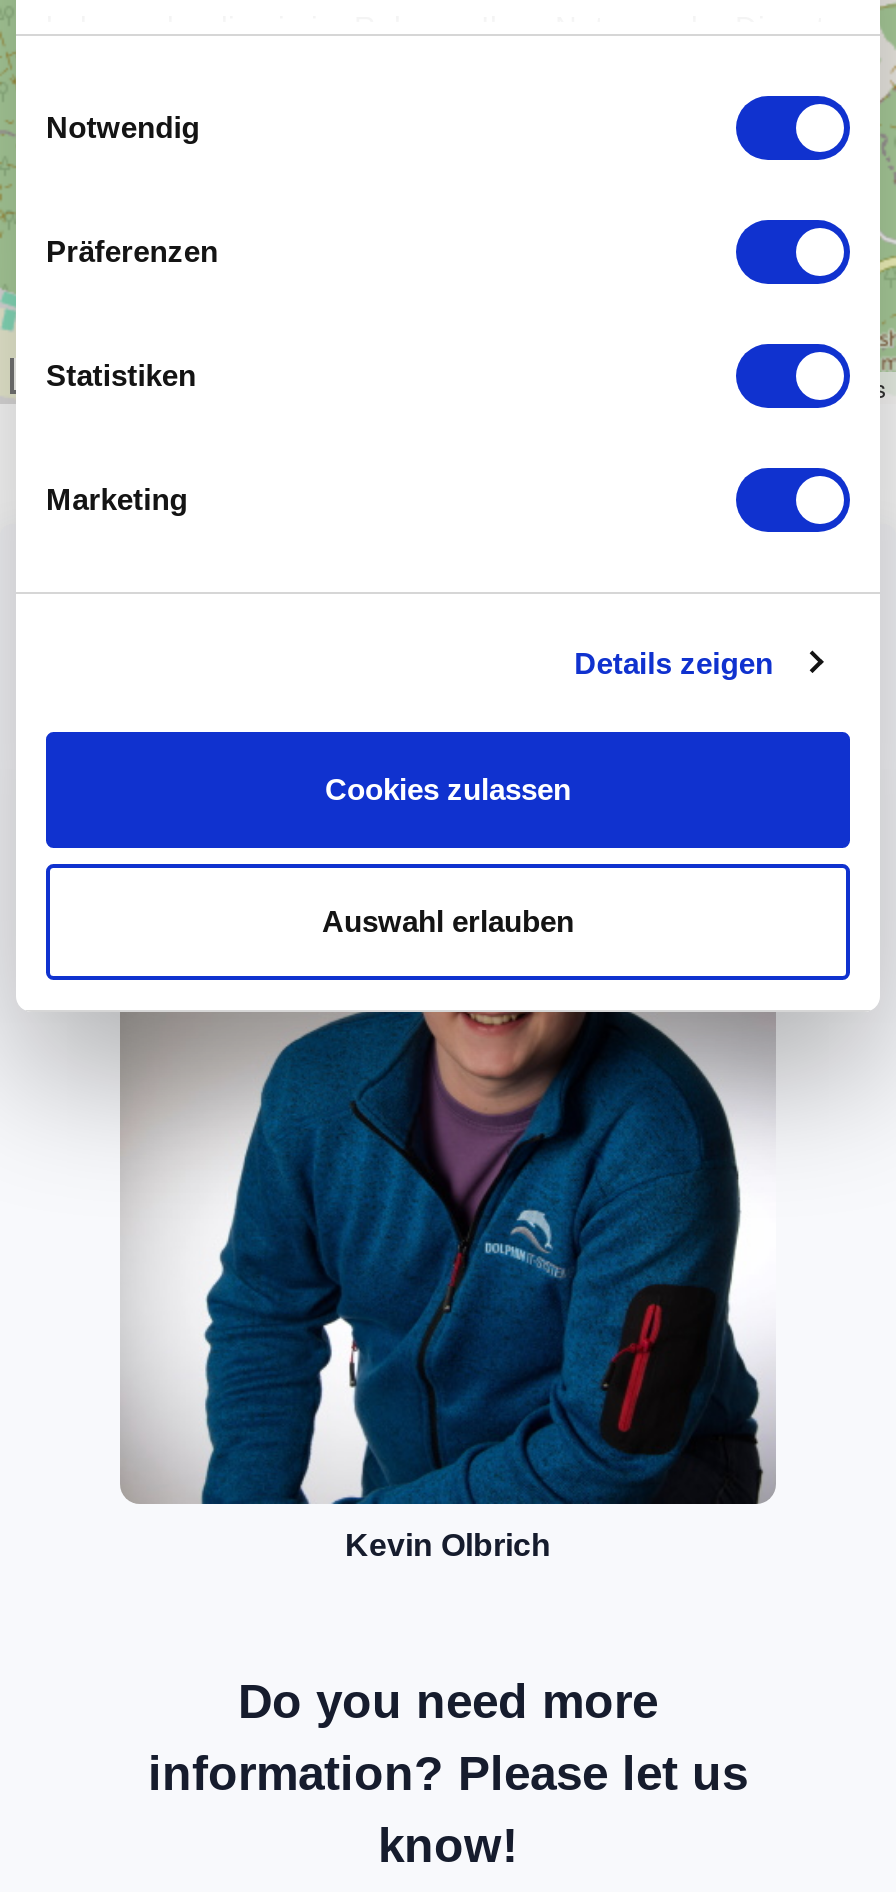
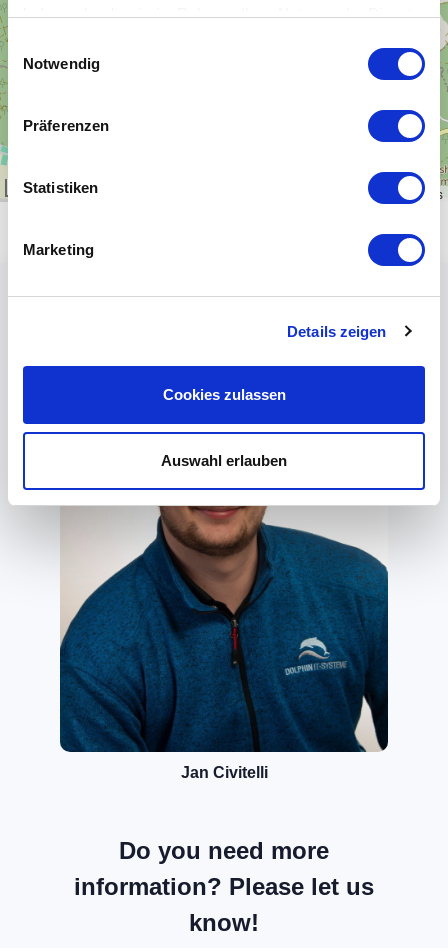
[120,1010,776,1563] [image] | Kevin Olbrich -> [59,505,389,781] [image] | Jan Civitelli

